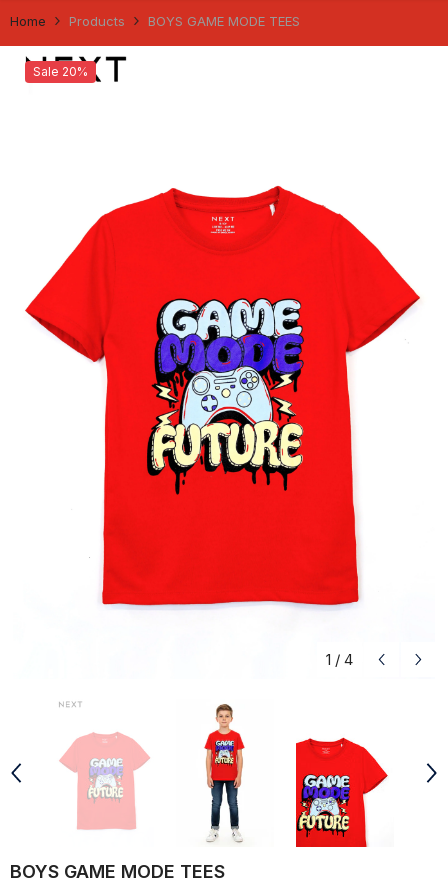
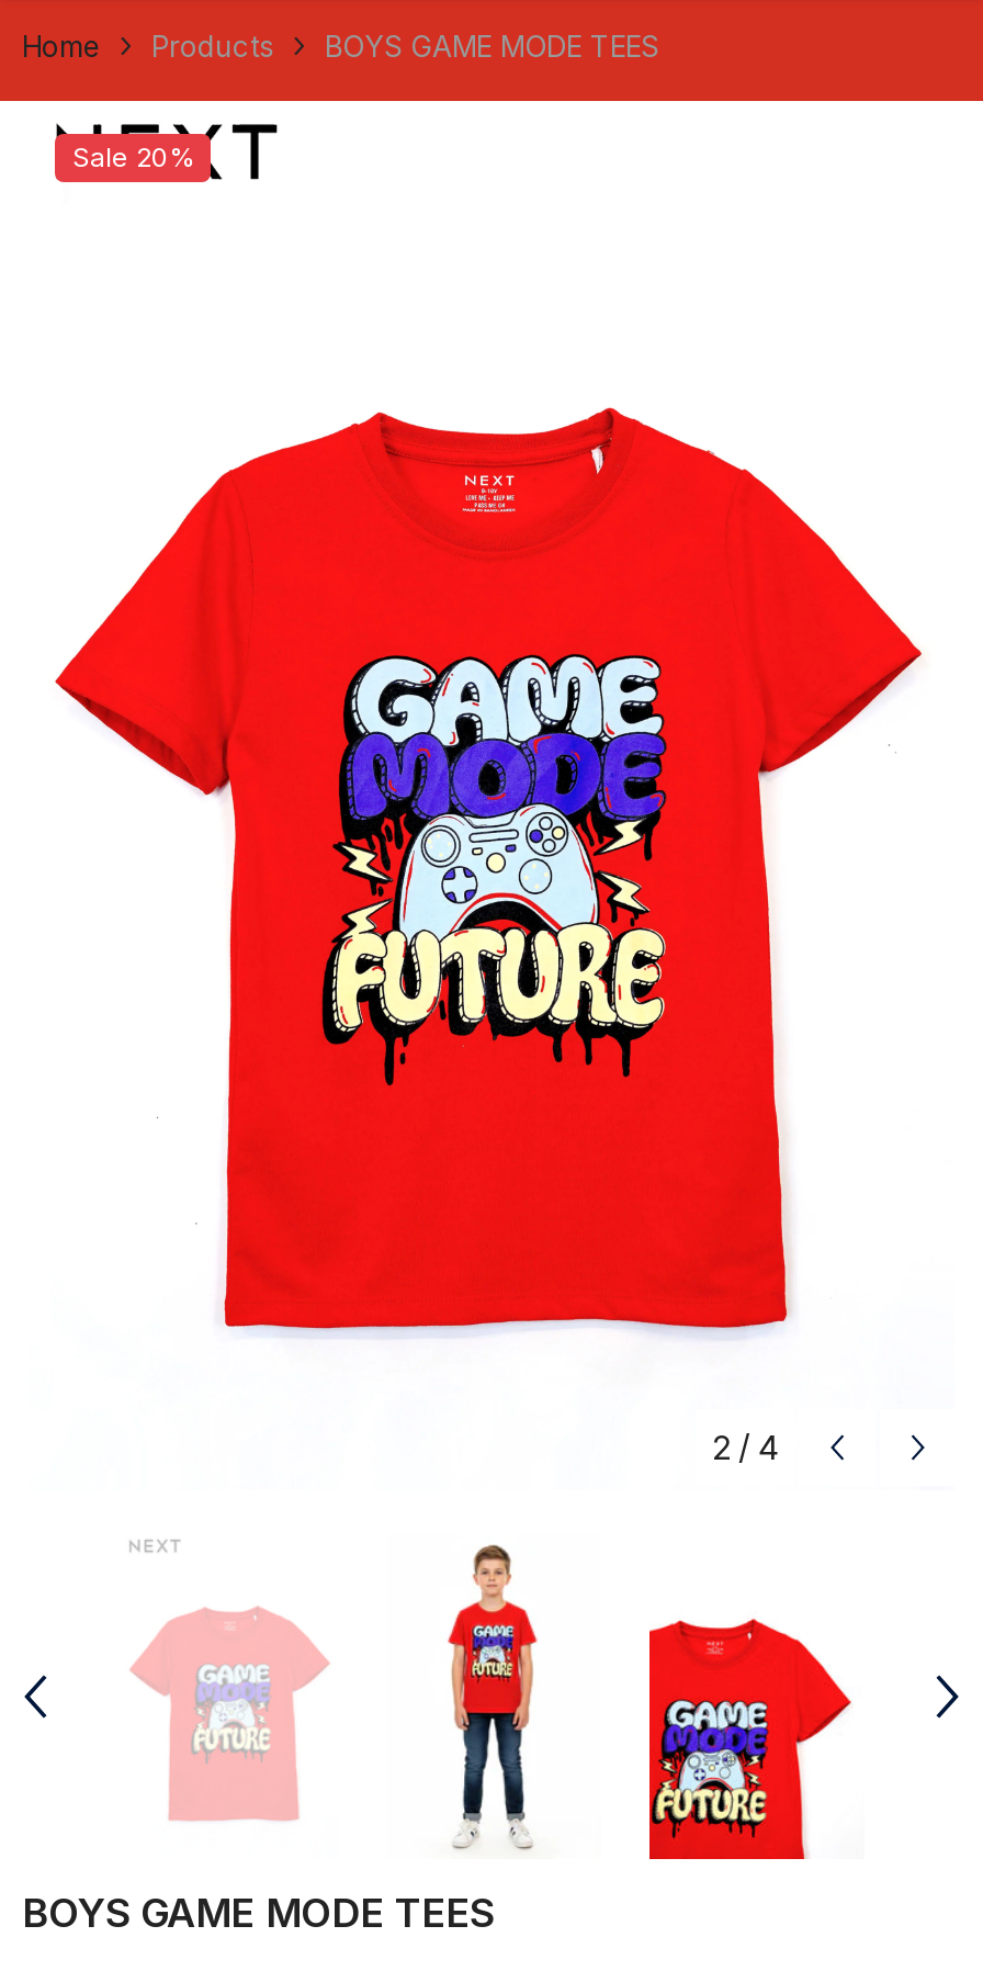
[326,650,353,669] 1 / 4 -> [712,1428,778,1469] 2 / 4

